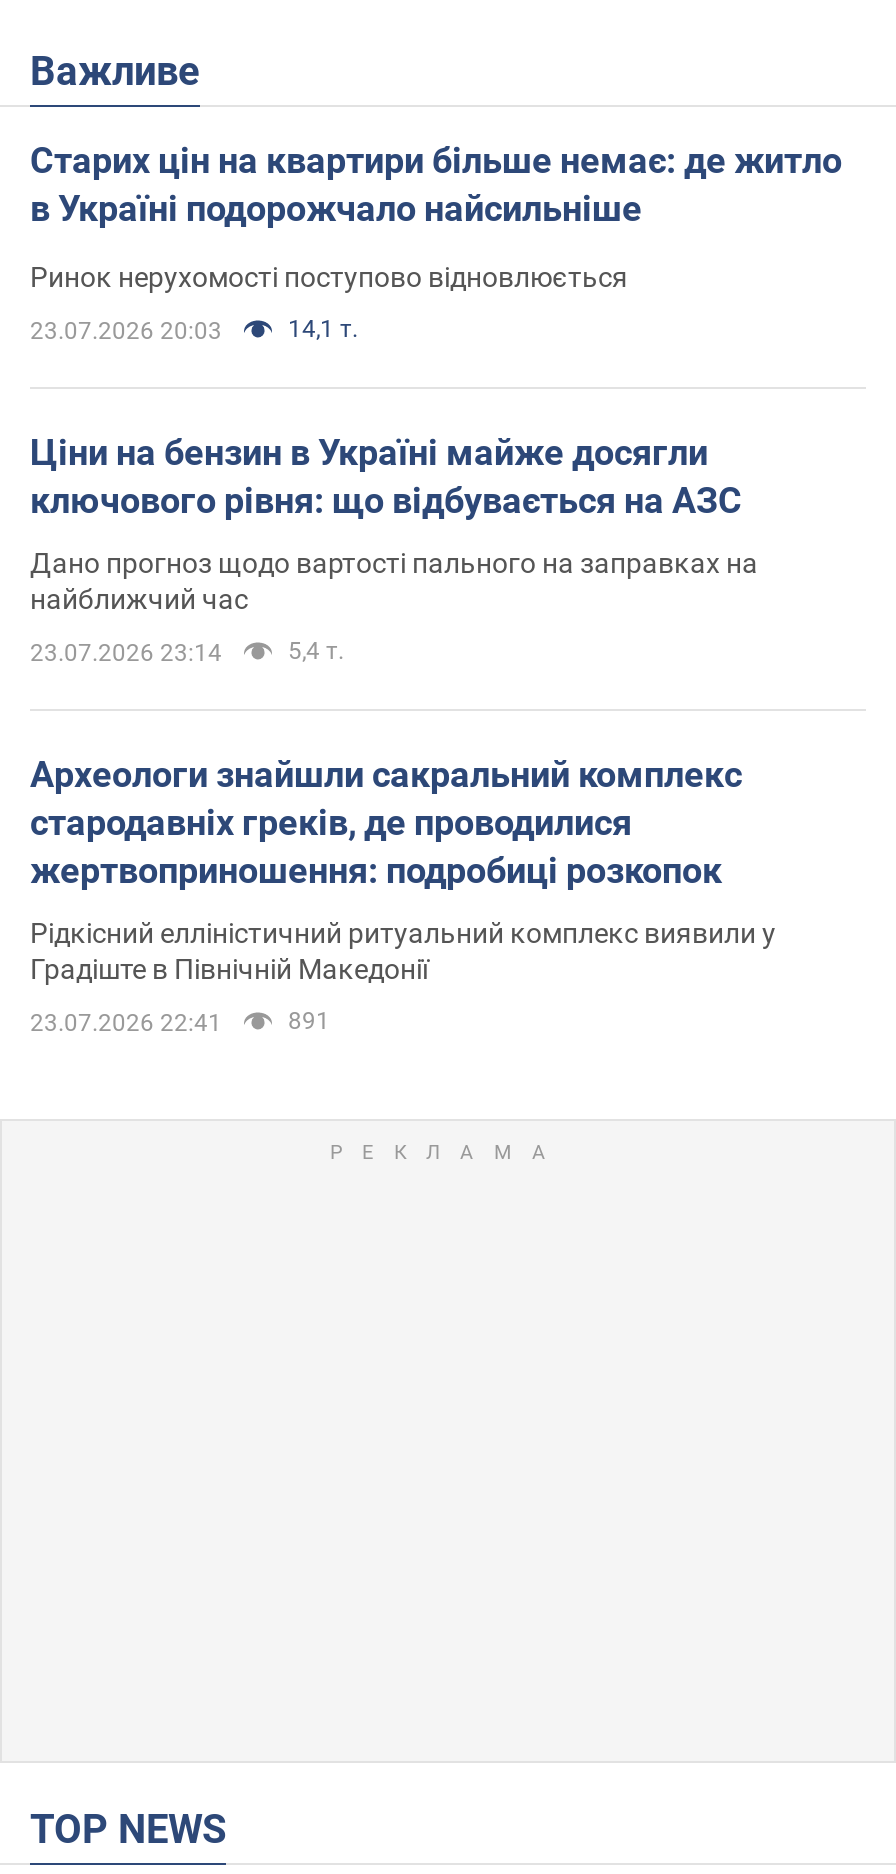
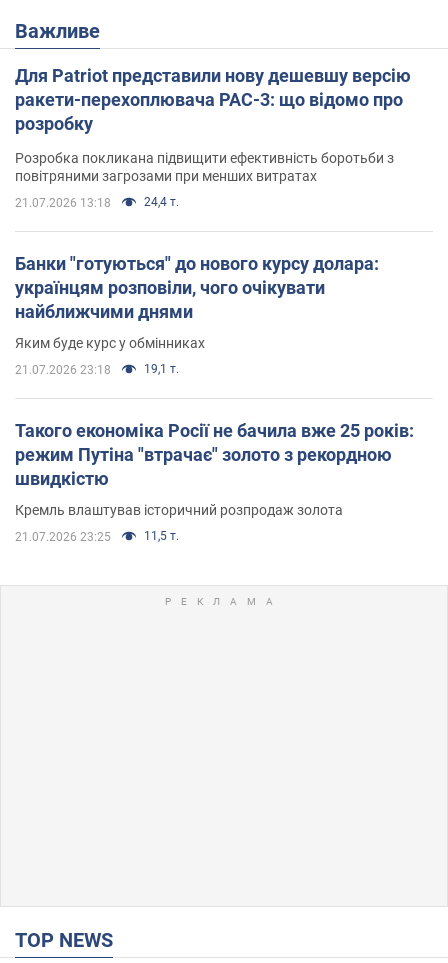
[30,138,842,228] Старих цін на квартири більше немає: де житло | в Україні подорожчало найсильніше -> [15,64,411,133] Для Patriot представили нову дешевшу версію | ракети-перехоплювача PAC-3: що відомо про | розробку
[30,260,628,292] Ринок нерухомості поступово відновлюється -> [15,149,394,183] Розробка покликана підвищити ефективність боротьби з | повітряними загрозами при менших витратах
[30,314,358,344] 23.07.2026 20:03 | 14,1 т. -> [15,194,179,209] 21.07.2026 13:18 | 24,4 т.
[30,430,742,520] Ціни на бензин в Україні майже досягли | ключового рівня: що відбувається на АЗС -> [15,252,379,321] Банки "готуються" до нового курсу долара: | українцям розповіли, чого очікувати | найближчими днями
[30,546,758,614] Дано прогноз щодо вартості пального на заправках на | найближчий час -> [15,334,205,350] Яким буде курс у обмінниках
[30,636,344,666] 23.07.2026 23:14 | 5,4 т. -> [15,361,179,376] 21.07.2026 23:18 | 19,1 т.
[30,752,742,890] Археологи знайшли сакральний комплекс | стародавніх греків, де проводилися | жертвоприношення: подробиці розкопок -> [15,419,414,488] Такого економіка Росії не бачила вже 25 років: | режим Путіна "втрачає" золото з рекордною | швидкістю
[30,916,776,984] Рідкісний елліністичний ритуальний комплекс виявили у | Градіште в Північній Македонії -> [15,501,343,517] Кремль влаштував історичний розпродаж золота
[30,1006,330,1036] 23.07.2026 22:41 | 891 -> [15,528,179,543] 21.07.2026 23:25 | 11,5 т.

